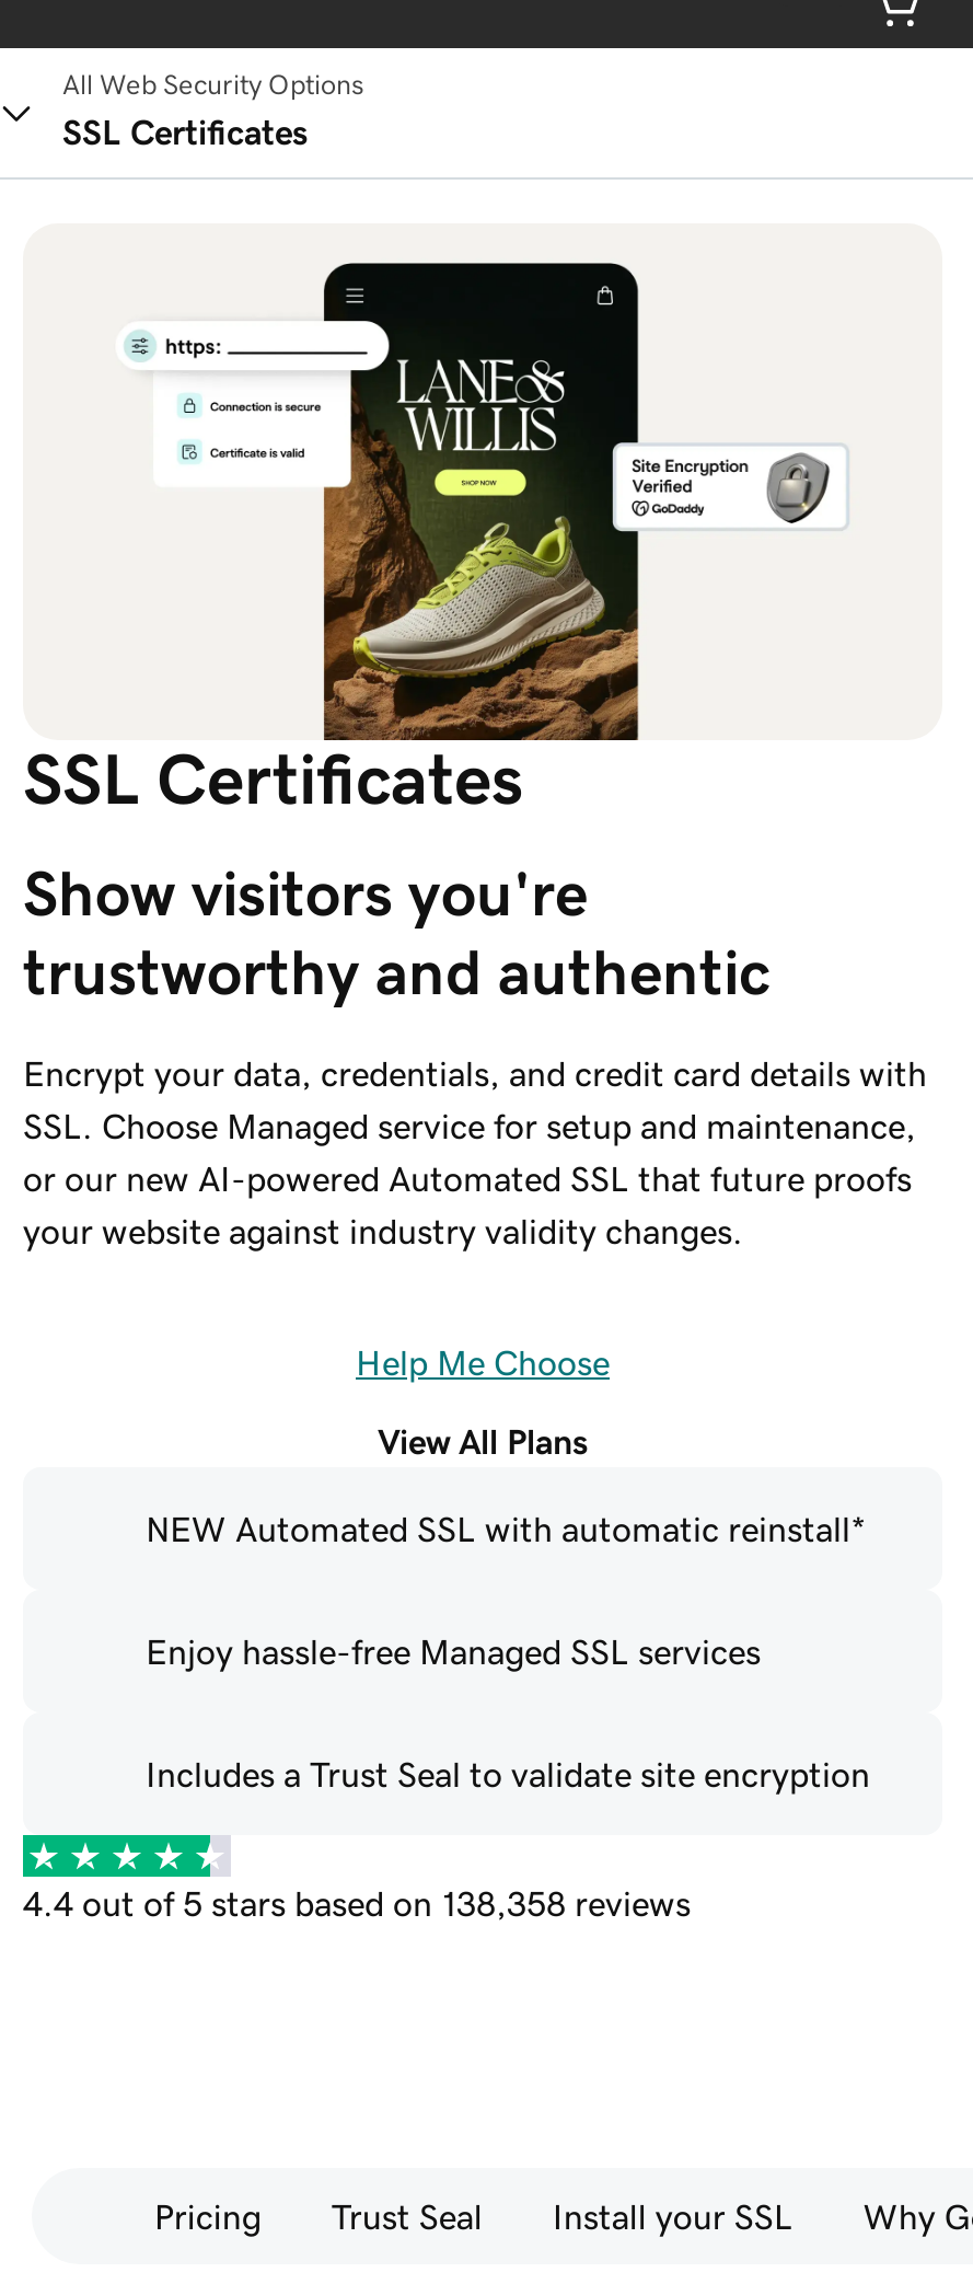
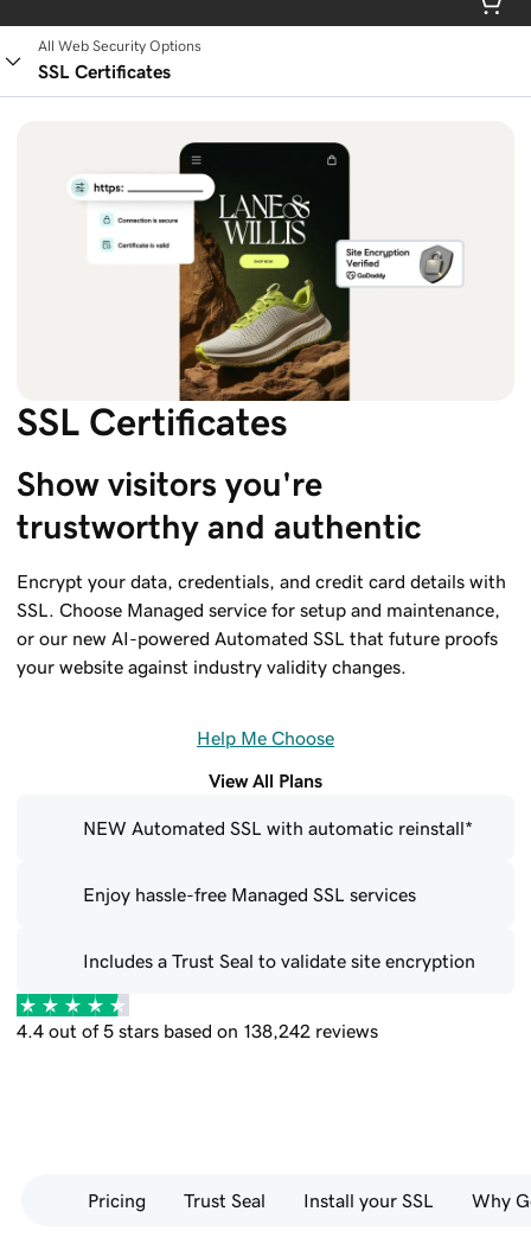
[23,1886,691,1921] 4.4 out of 5 stars based on 138,358 reviews -> [17,1021,378,1040] 4.4 out of 5 stars based on 138,242 reviews

